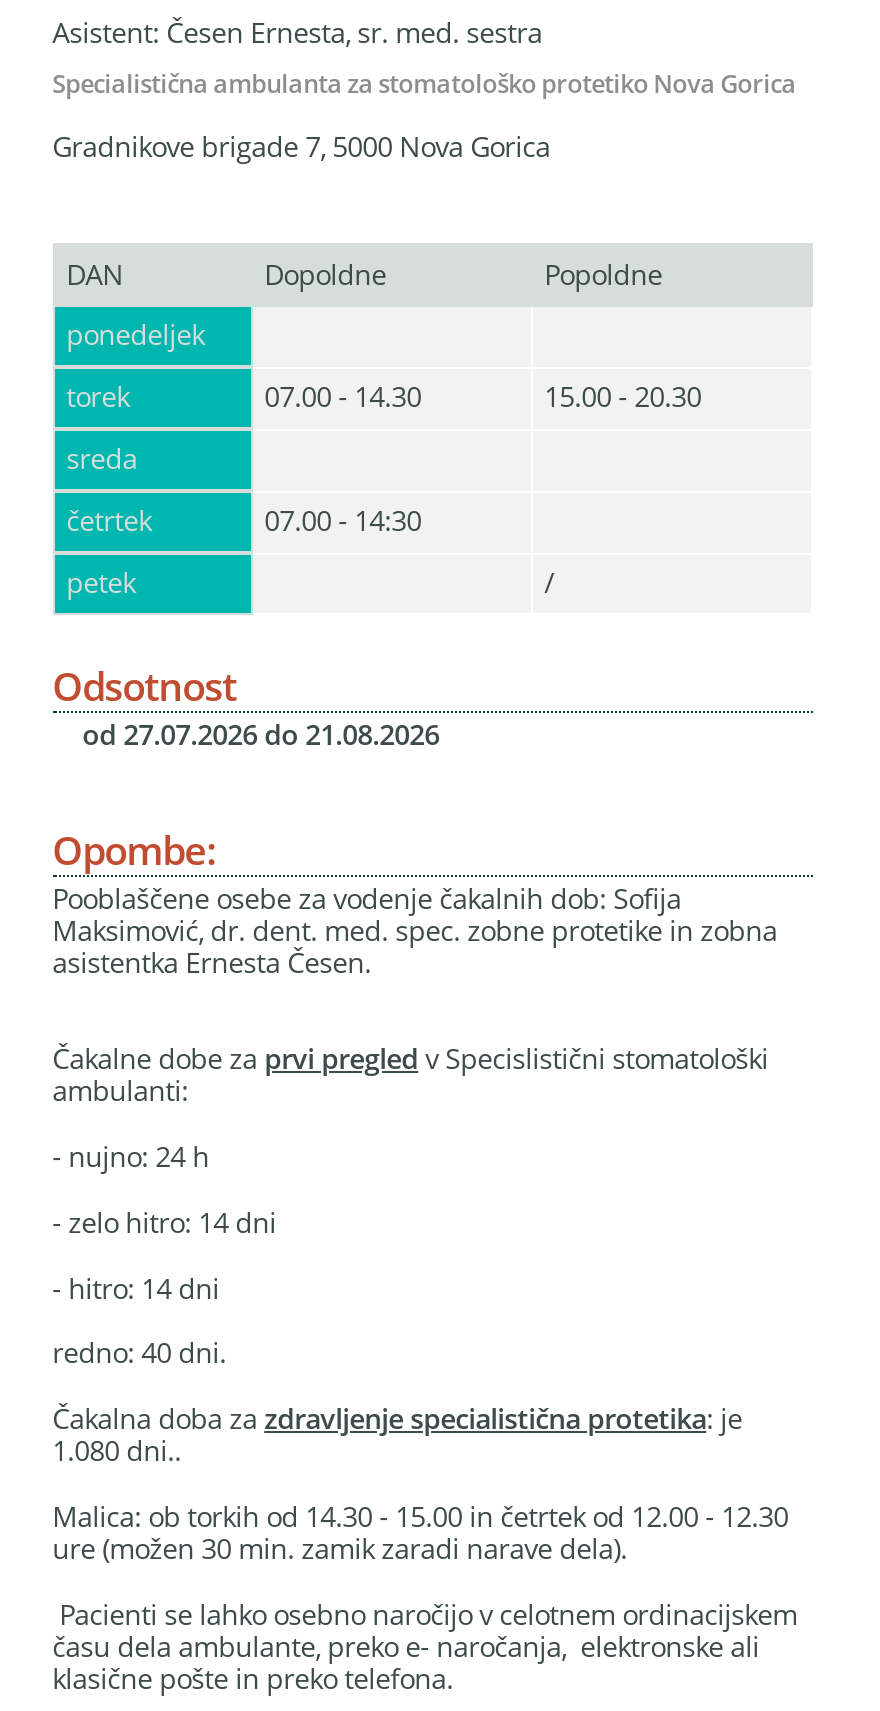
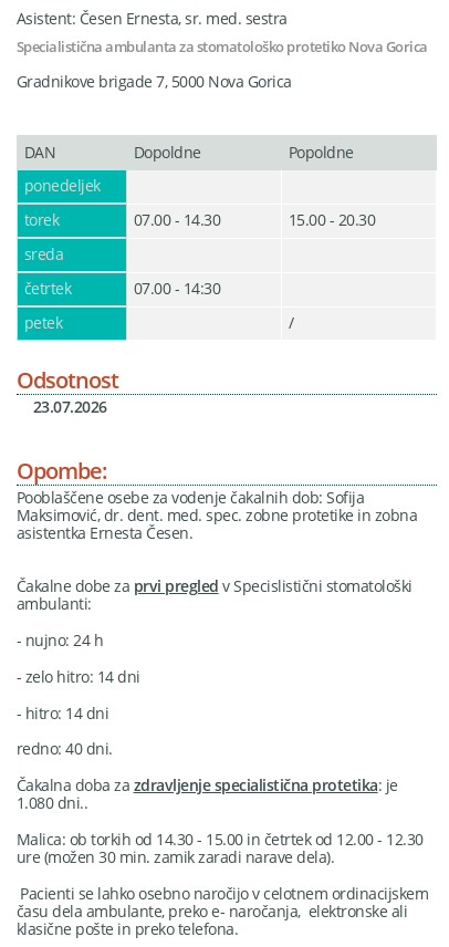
[82,714,439,752] od 27.07.2026 do 21.08.2026 -> [33,396,107,417] 23.07.2026

